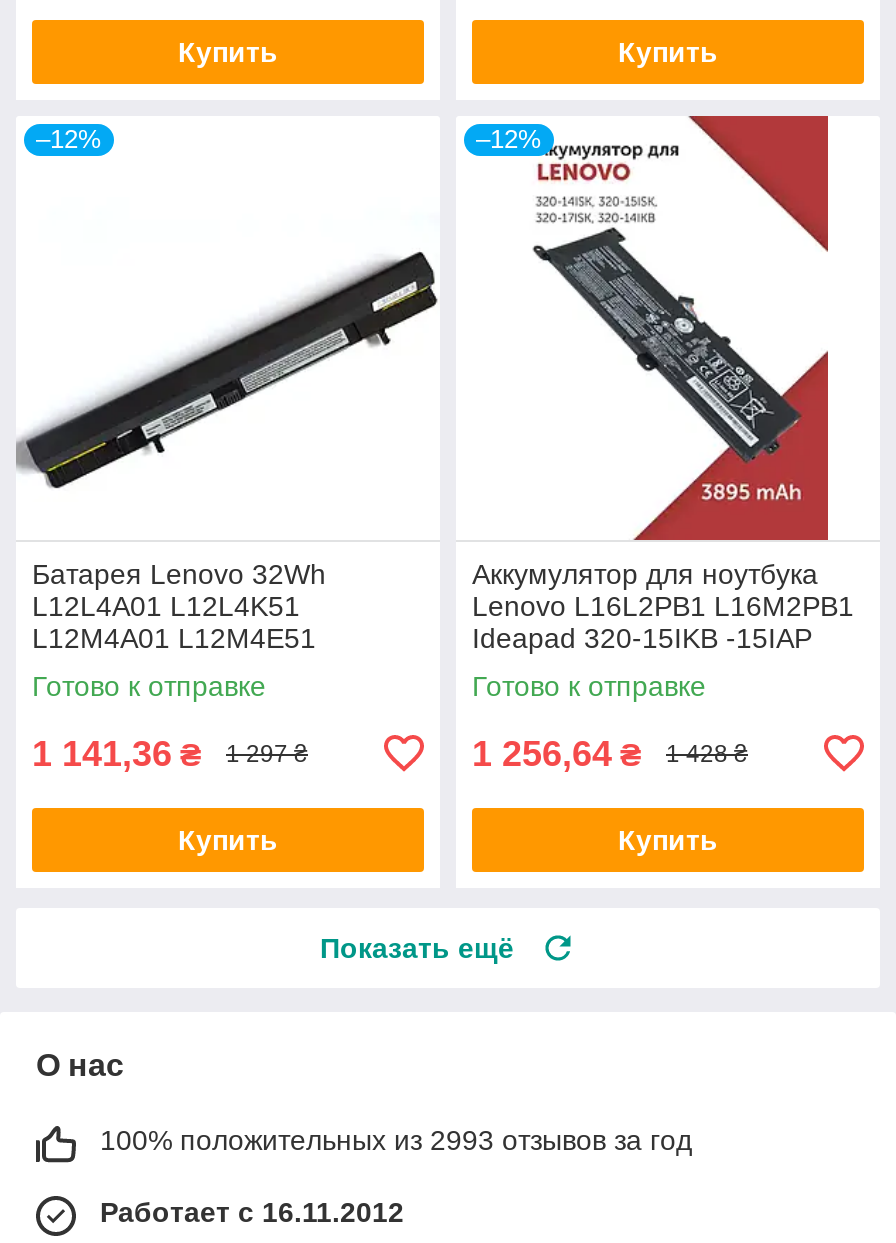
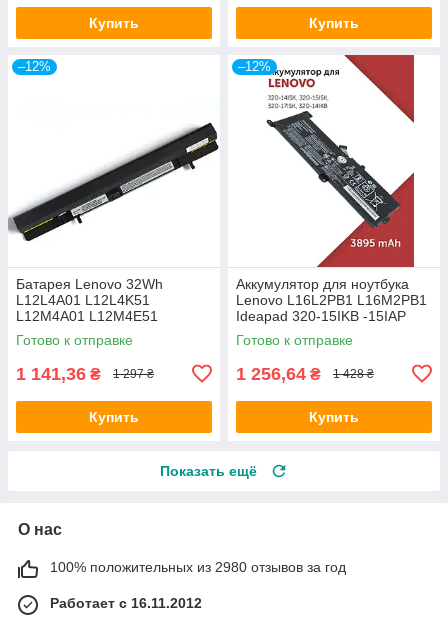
[100,1124,692,1156] 100% положительных из 2993 отзывов за год -> [50,559,346,575] 100% положительных из 2980 отзывов за год

